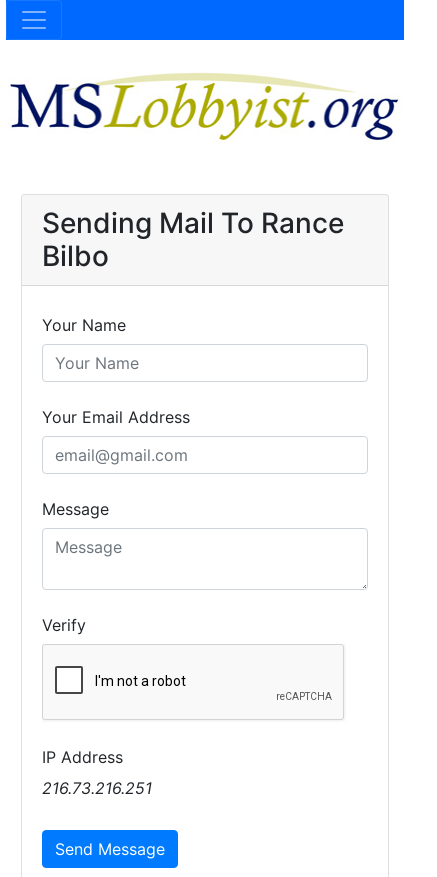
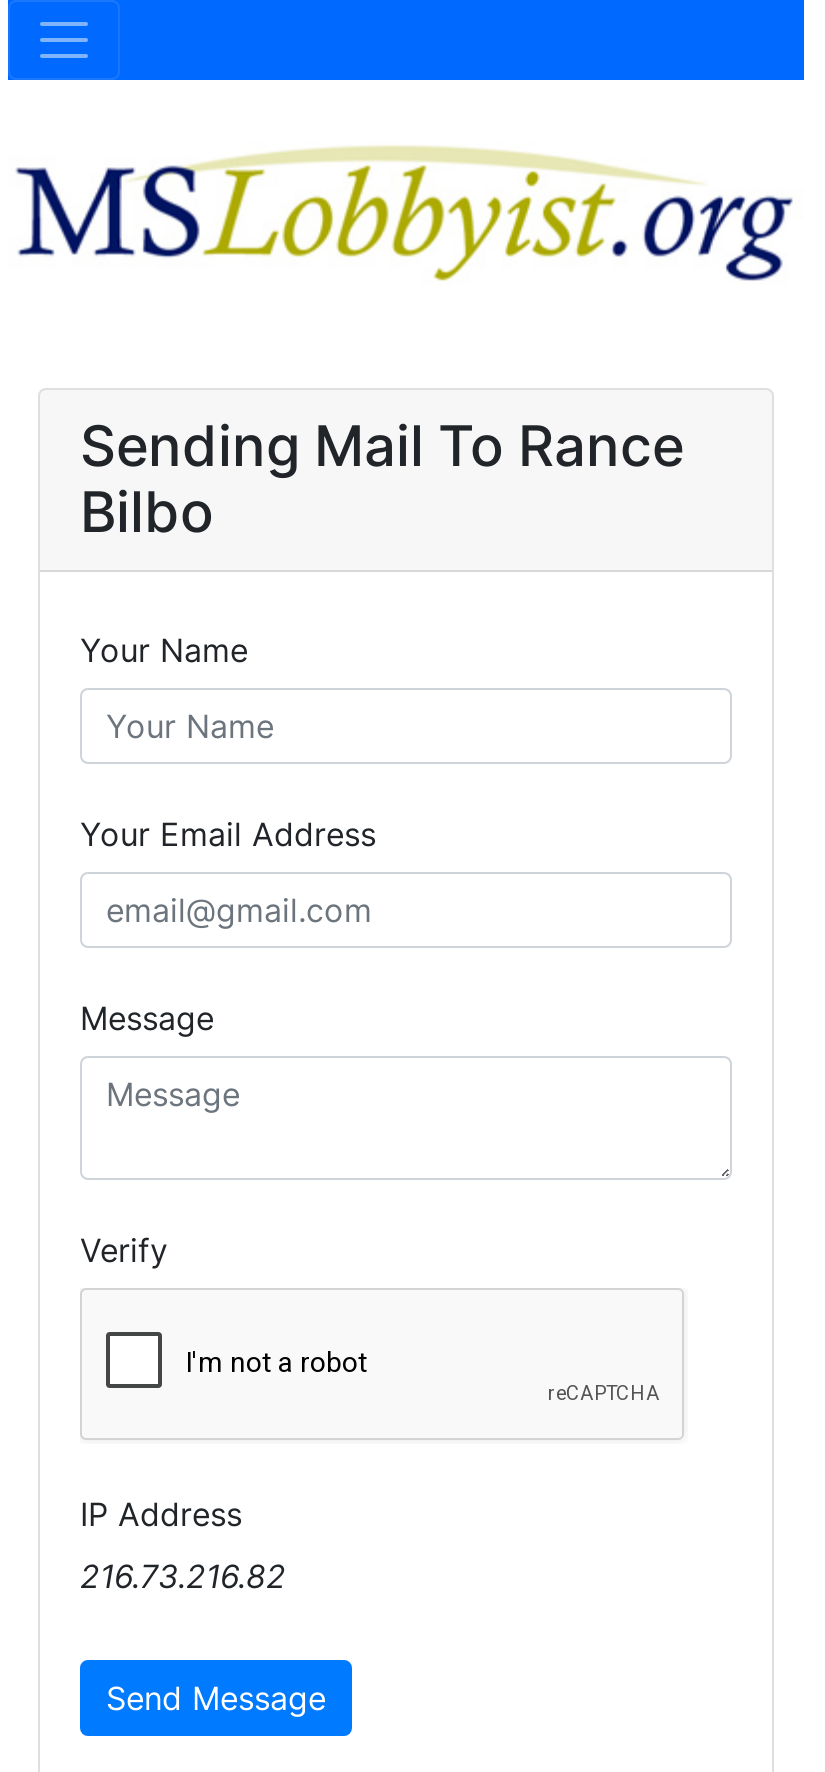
[42,778,152,798] 216.73.216.251 -> [80,1556,286,1596] 216.73.216.82

